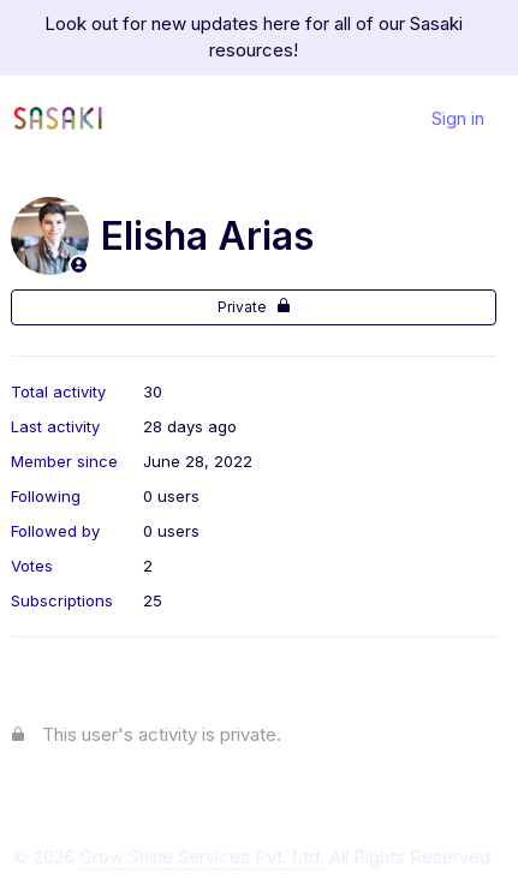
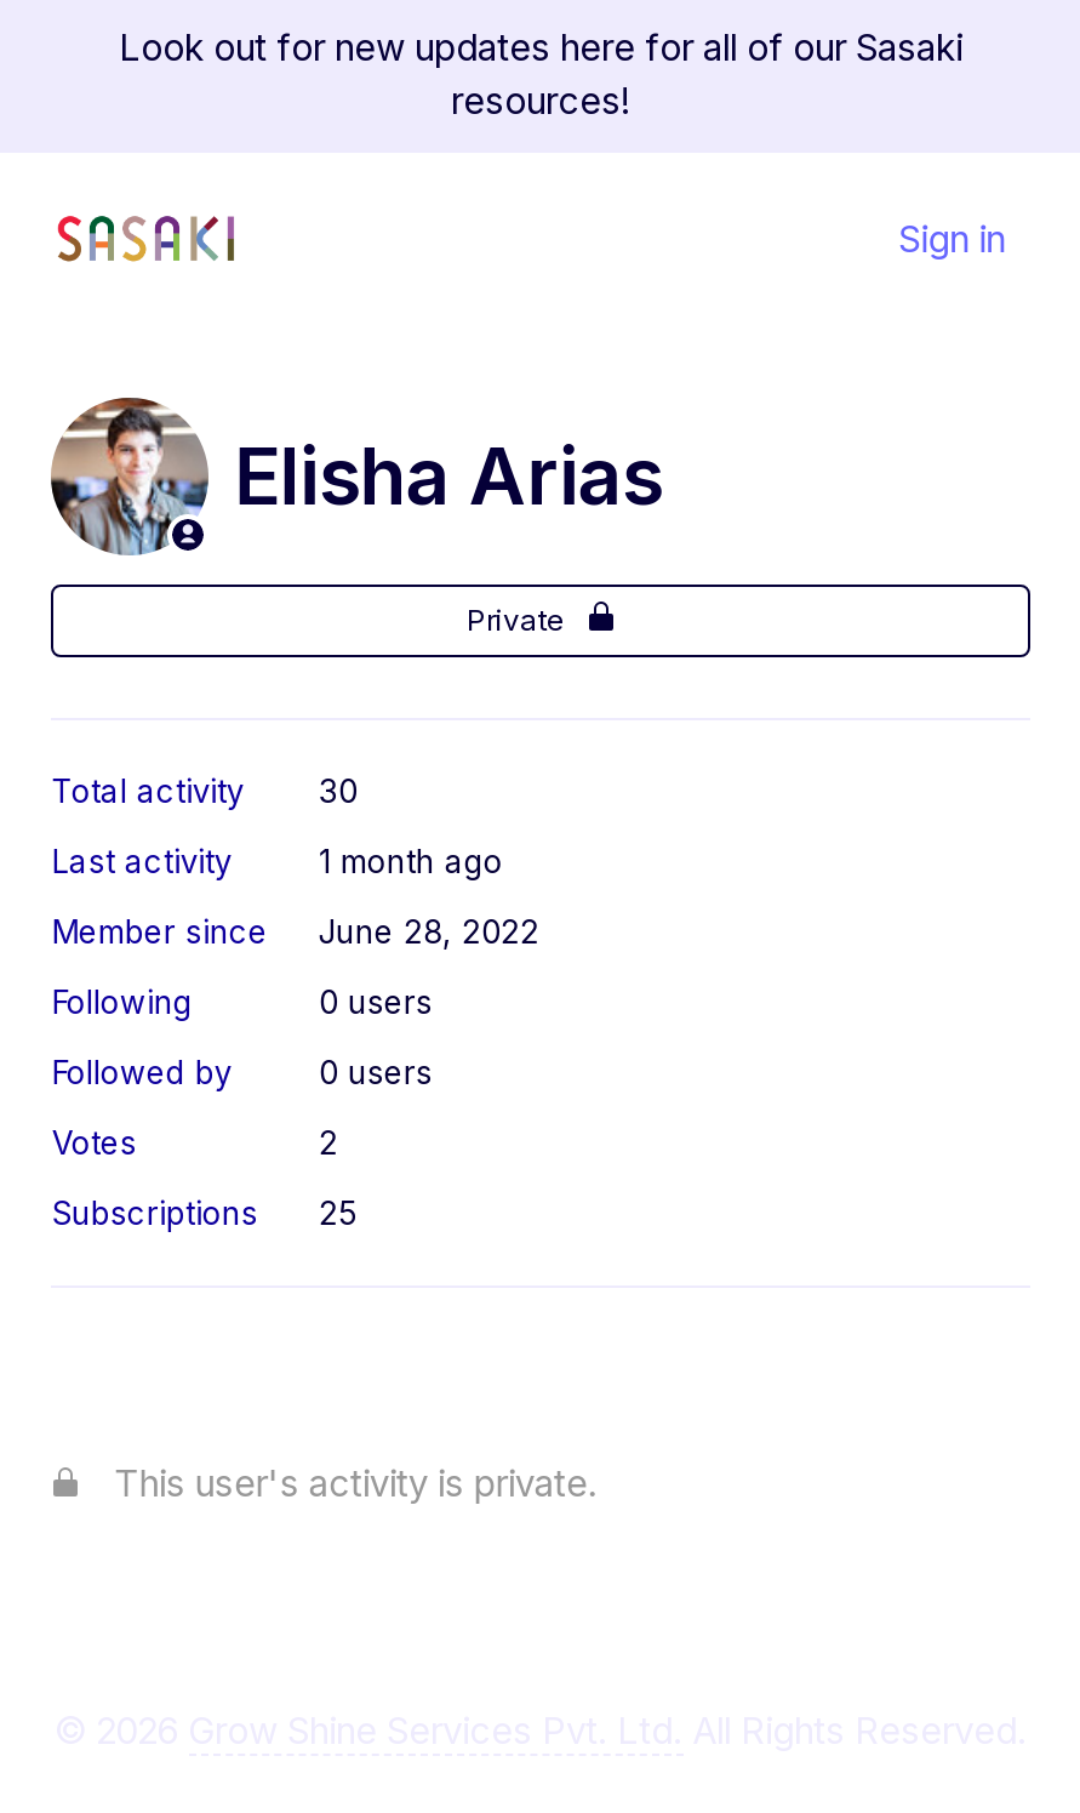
[144,417,237,436] 28 days ago -> [319,842,503,880] 1 month ago

